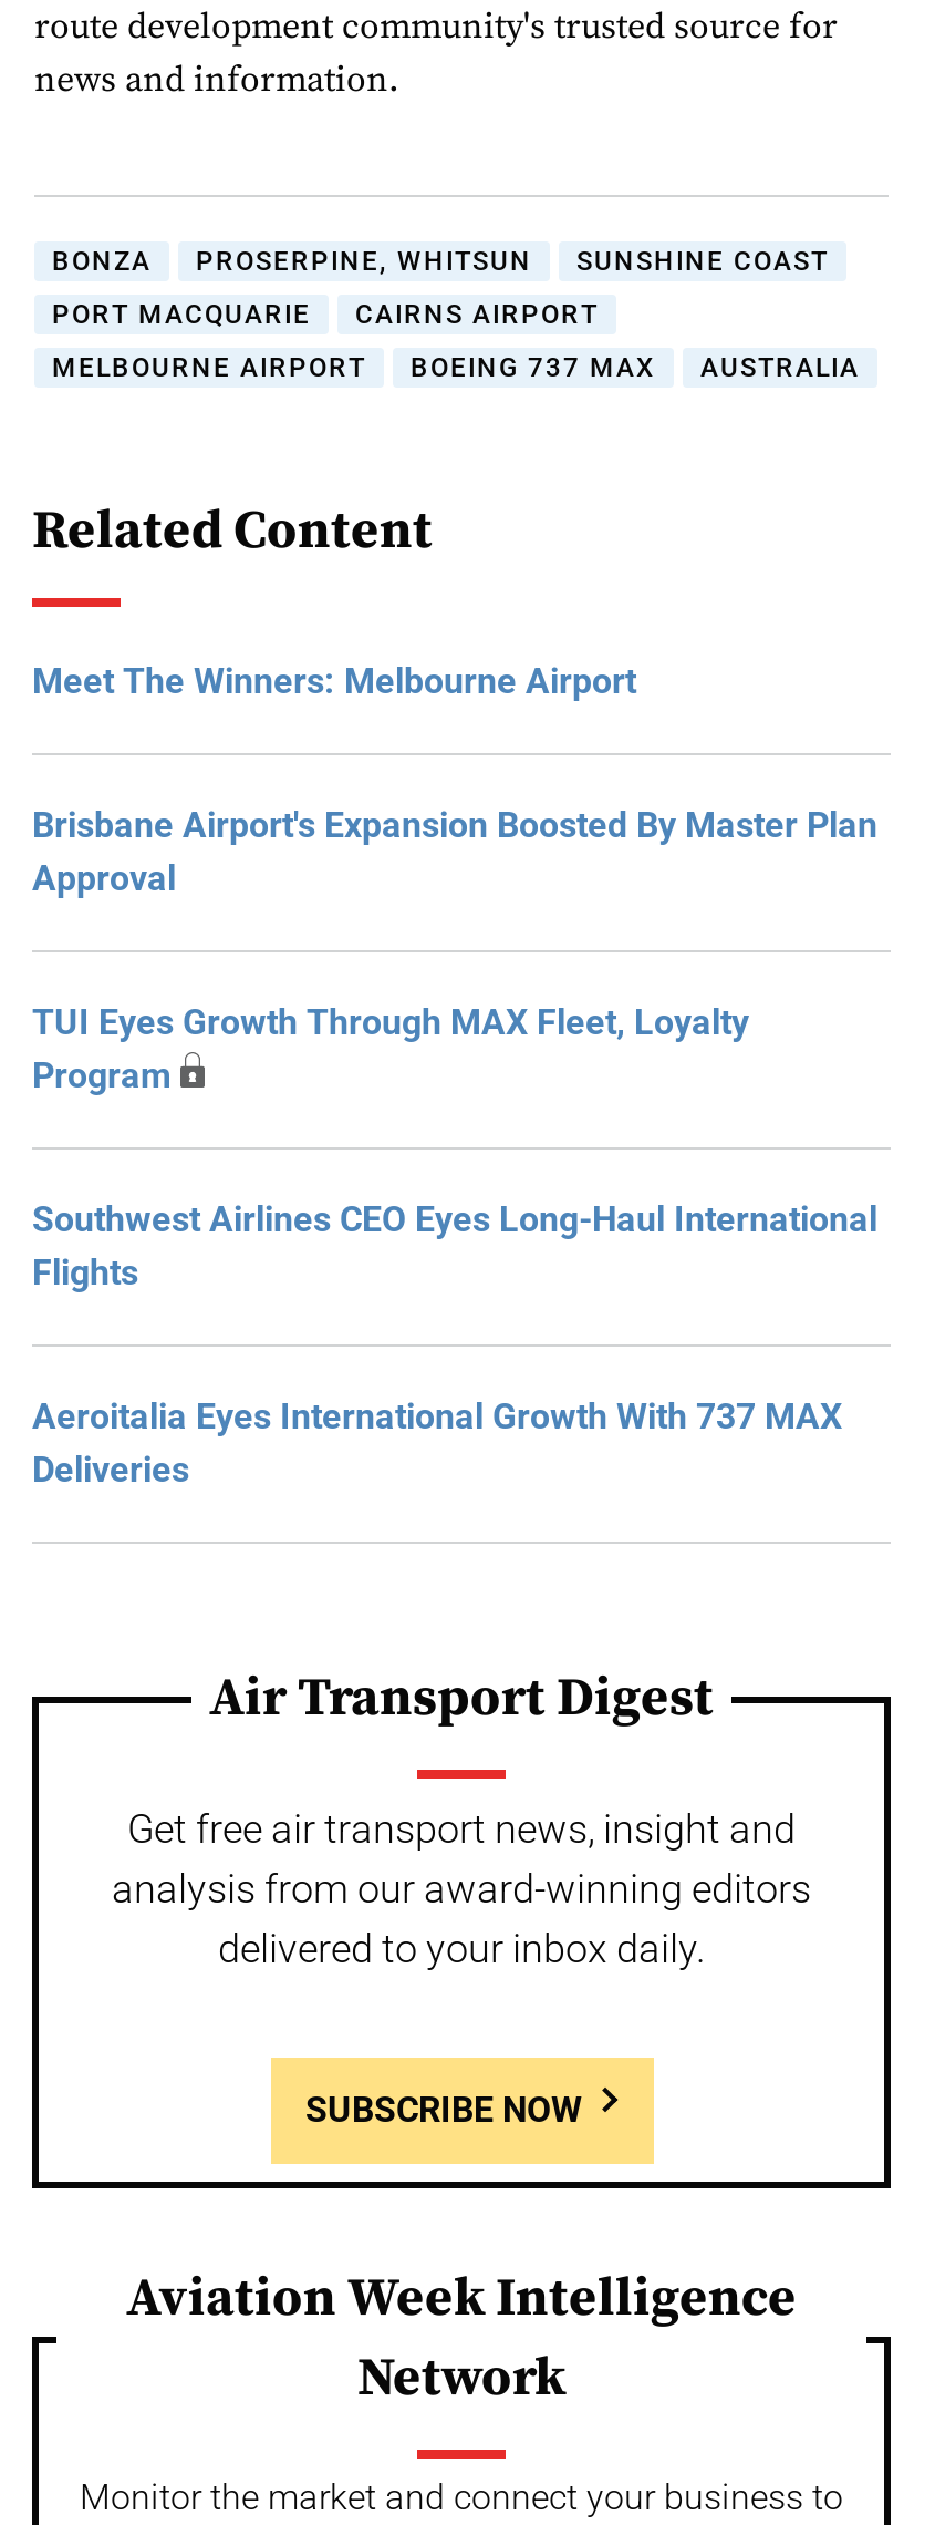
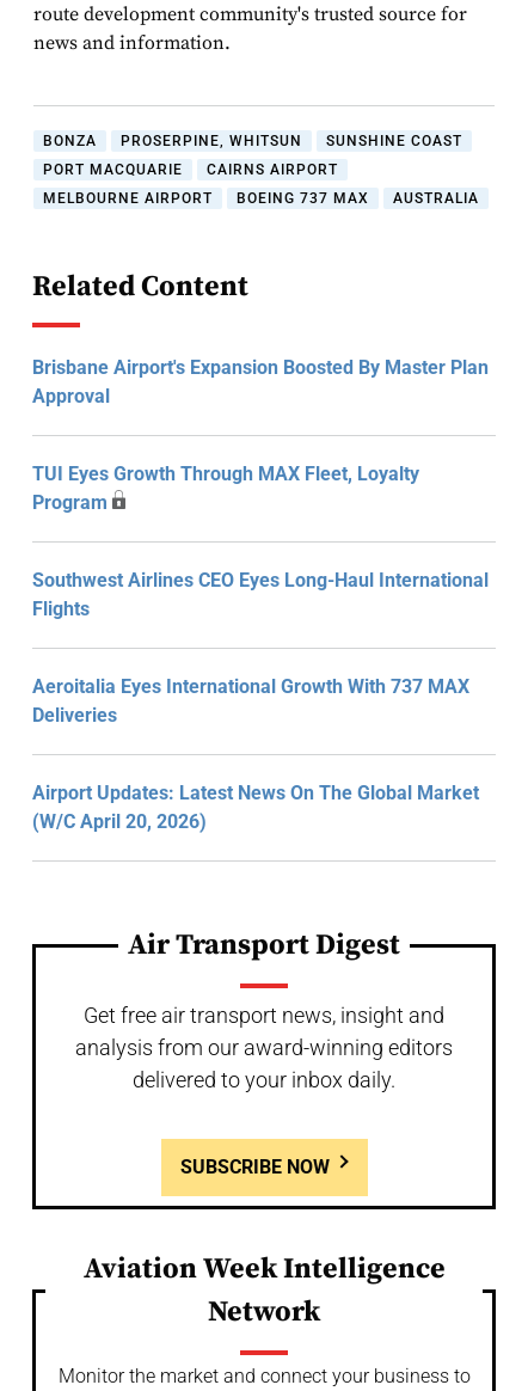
[32,660,636,702] Meet The Winners: Melbourne Airport -> none
moved [32,804,877,1491] -> [32,356,489,727]: Brisbane Airport's Expansion Boosted By Master Plan | Approval | TUI Eyes Growth Through MAX Fleet, Loyalty | Program | Southwest Airlines CEO Eyes Long-Haul International | Flights | Aeroitalia Eyes International Growth With 737 MAX | Deliveries
none -> [32,782,479,833] Airport Updates: Latest News On The Global Market | (W/C April 20, 2026)

